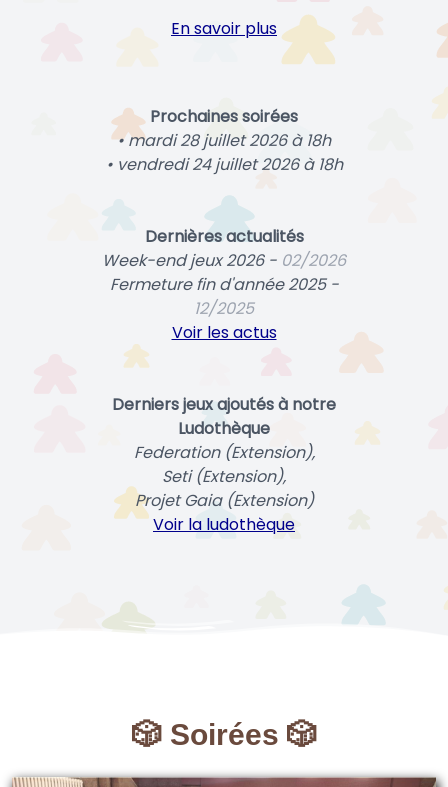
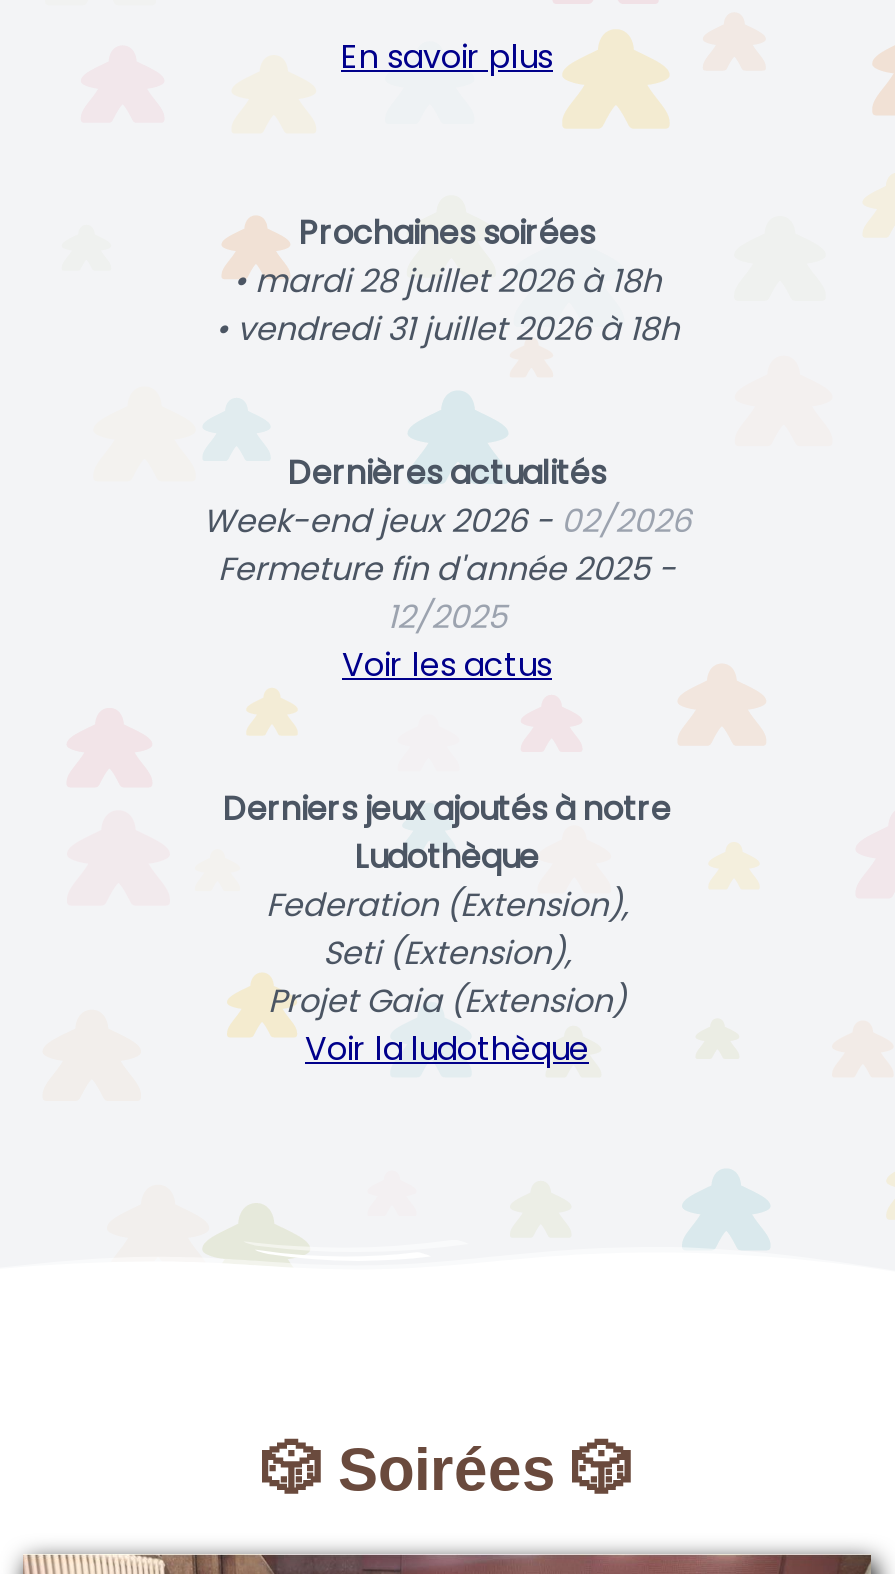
[105,153,342,176] • vendredi 24 juillet 2026 à 18h -> [215,306,679,352] • vendredi 31 juillet 2026 à 18h

